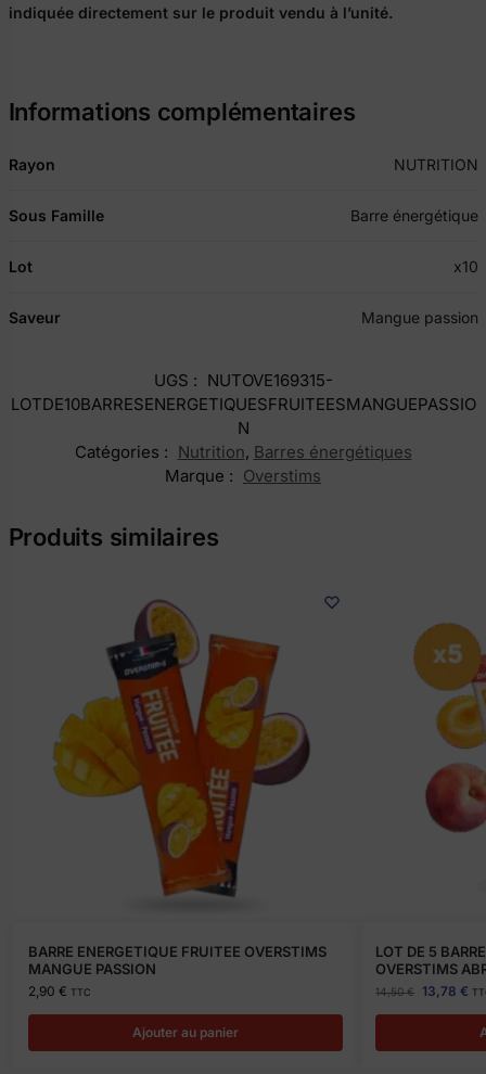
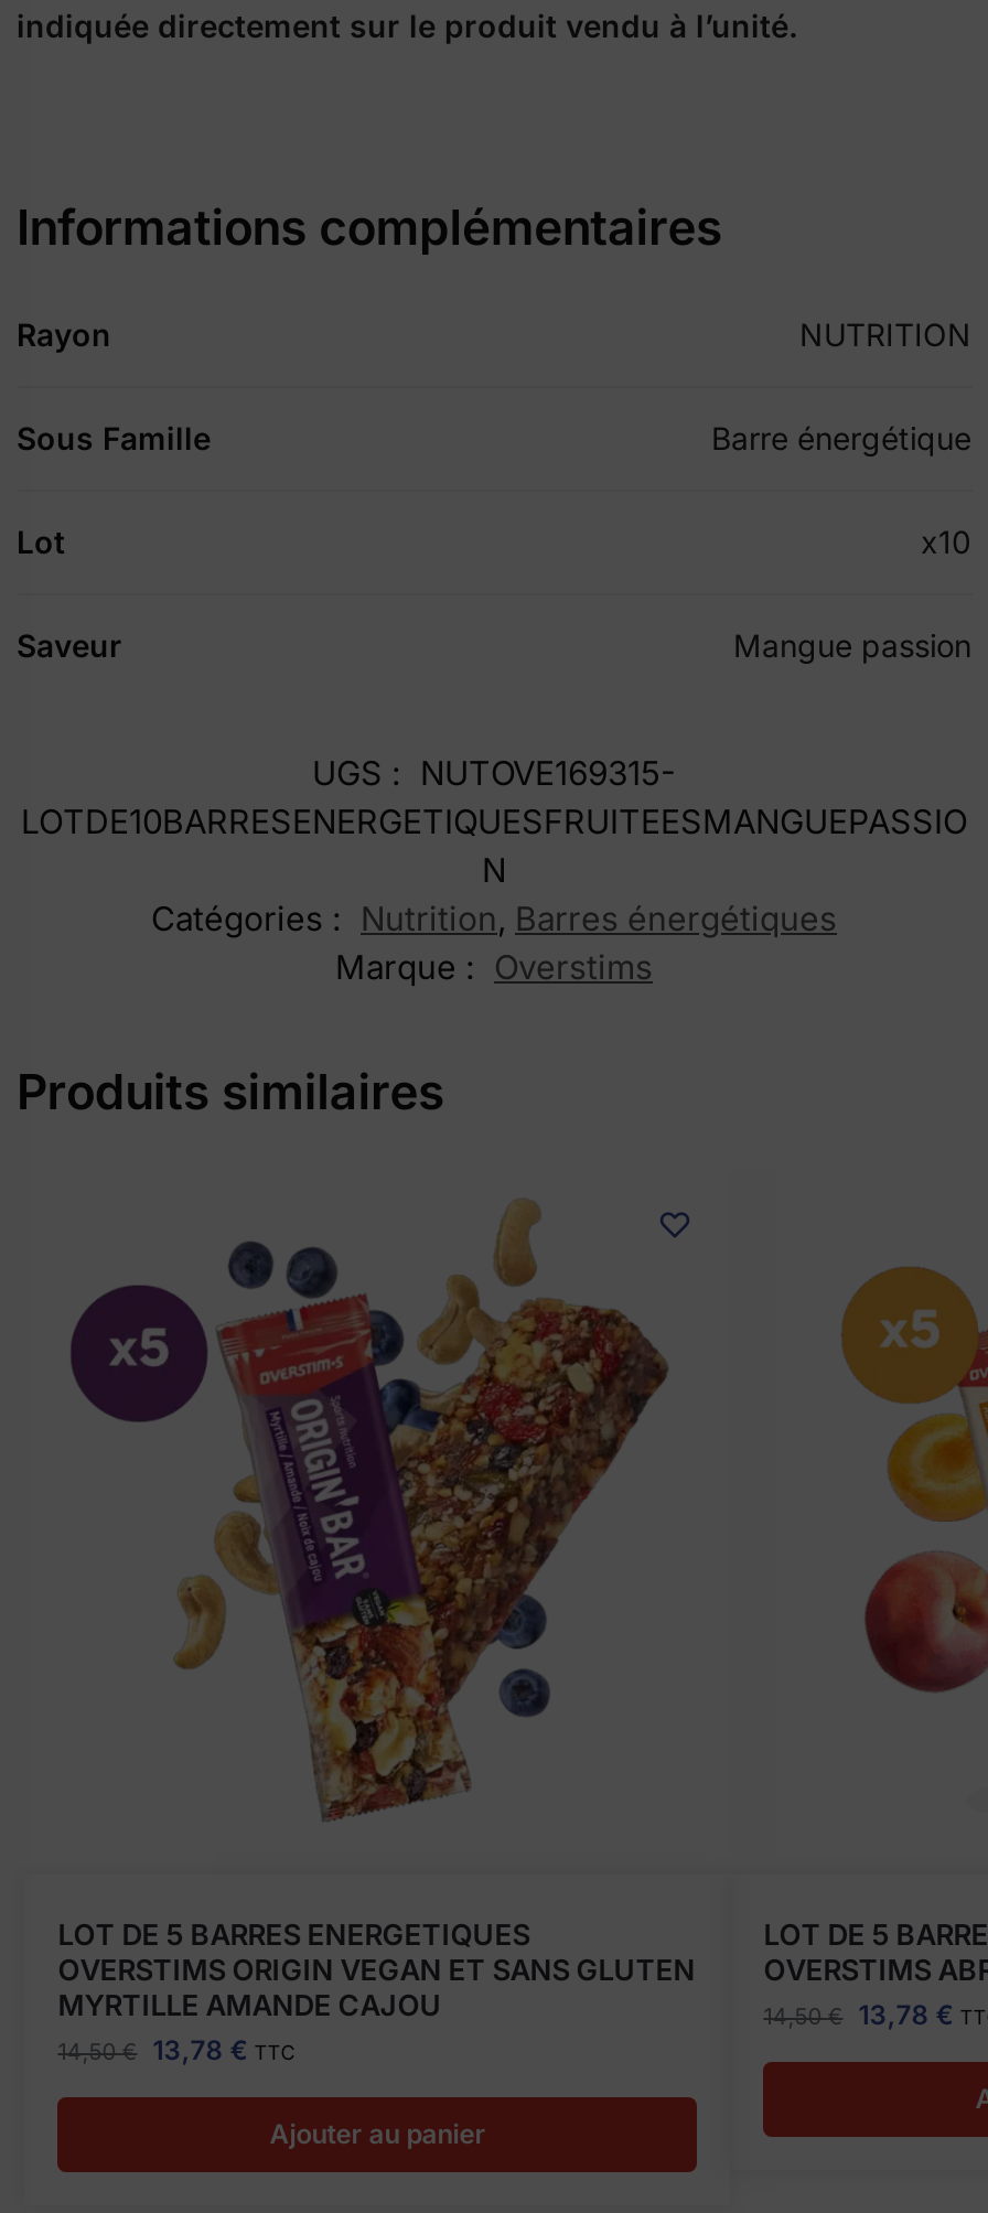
[28,590,329,999] [image] | BARRE ENERGETIQUE FRUITEE OVERSTIMS | MANGUE PASSION | 2,90 €TTC -> [58,1197,695,2066] [image] | LOT DE 5 BARRES ENERGETIQUES | OVERSTIMS ORIGIN VEGAN ET SANS GLUTEN | MYRTILLE AMANDE CAJOU | 14,50€ 13,78 €TTC

